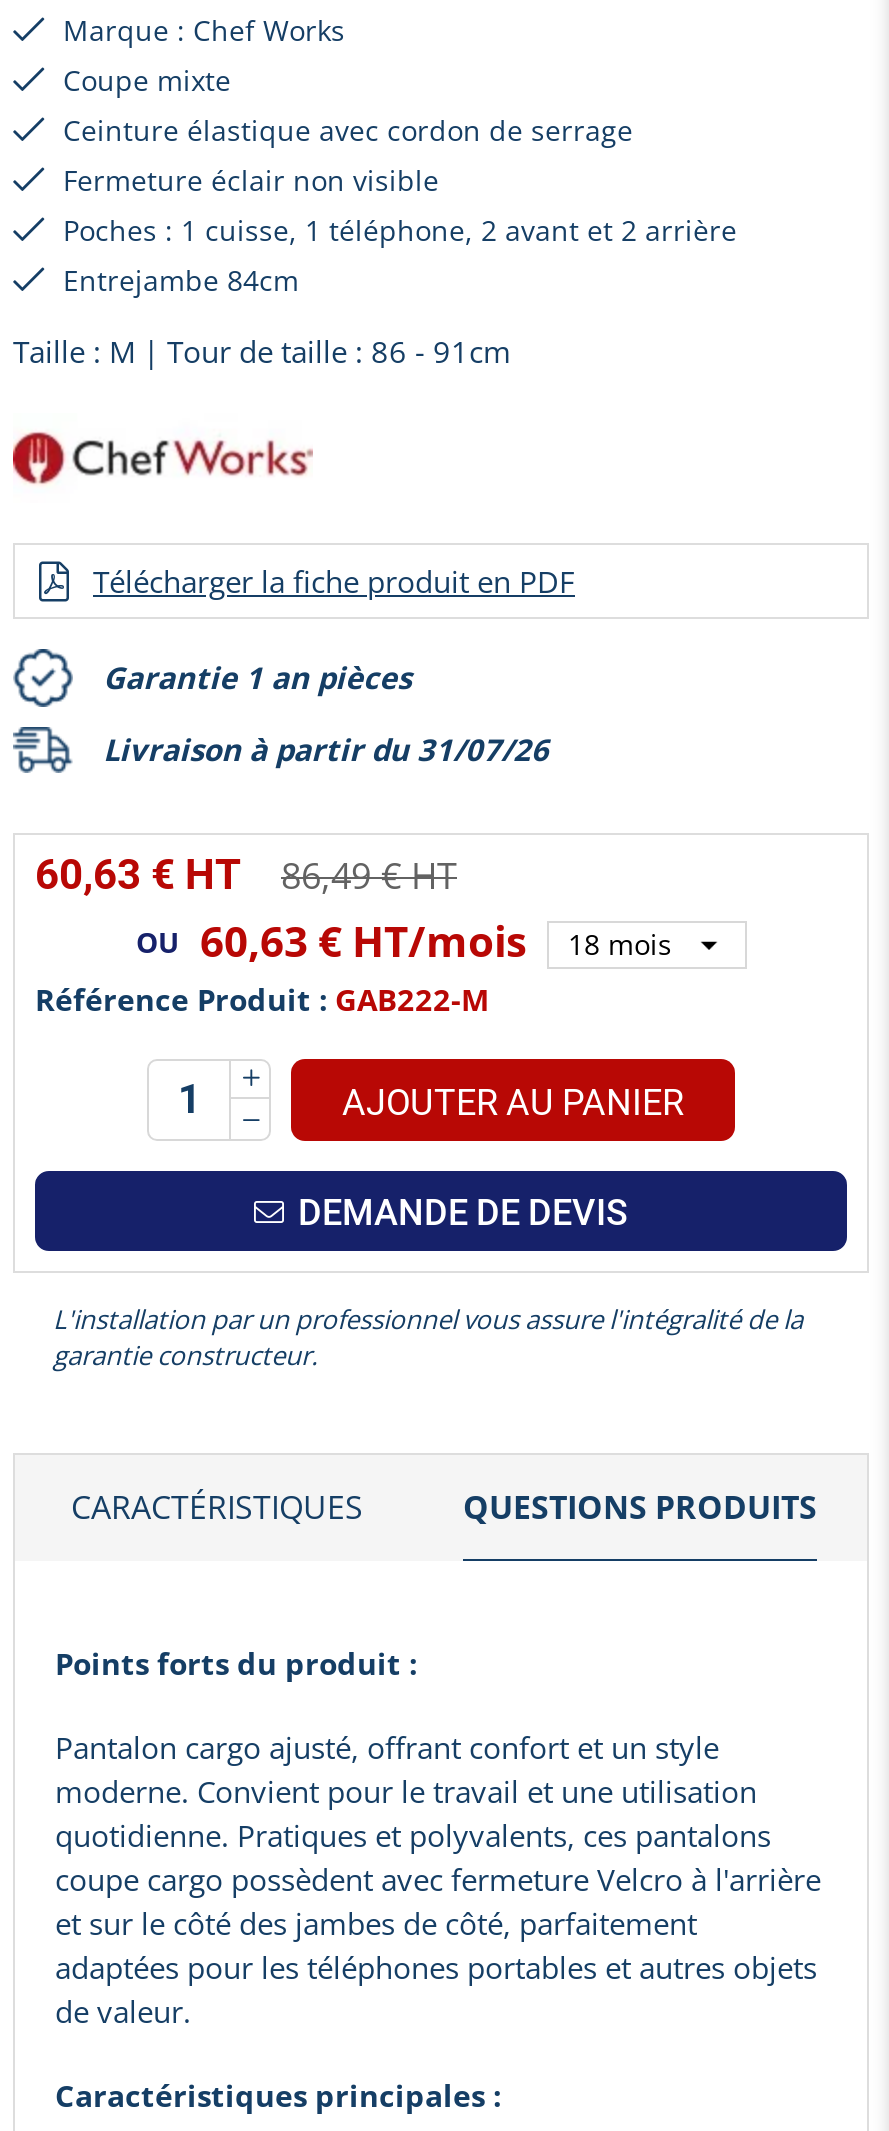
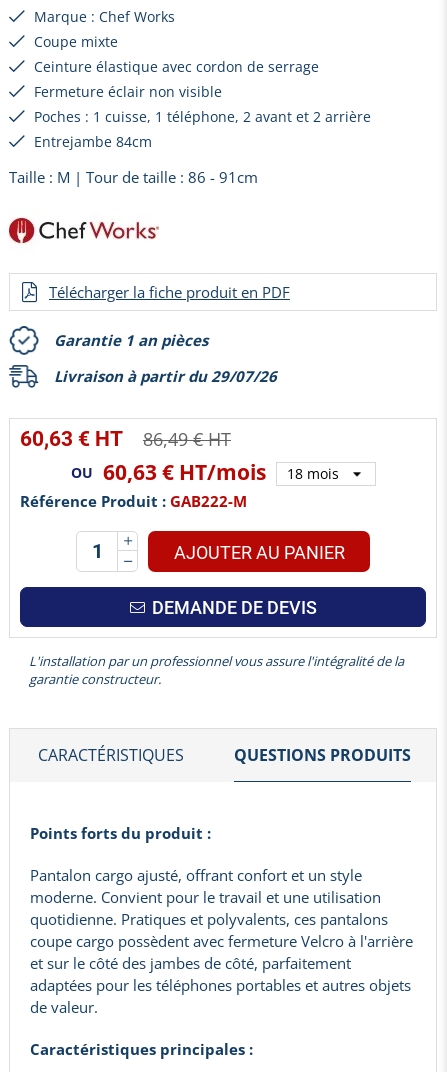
[103,729,549,769] Livraison à partir du 31/07/26 -> [54,366,277,386] Livraison à partir du 29/07/26

